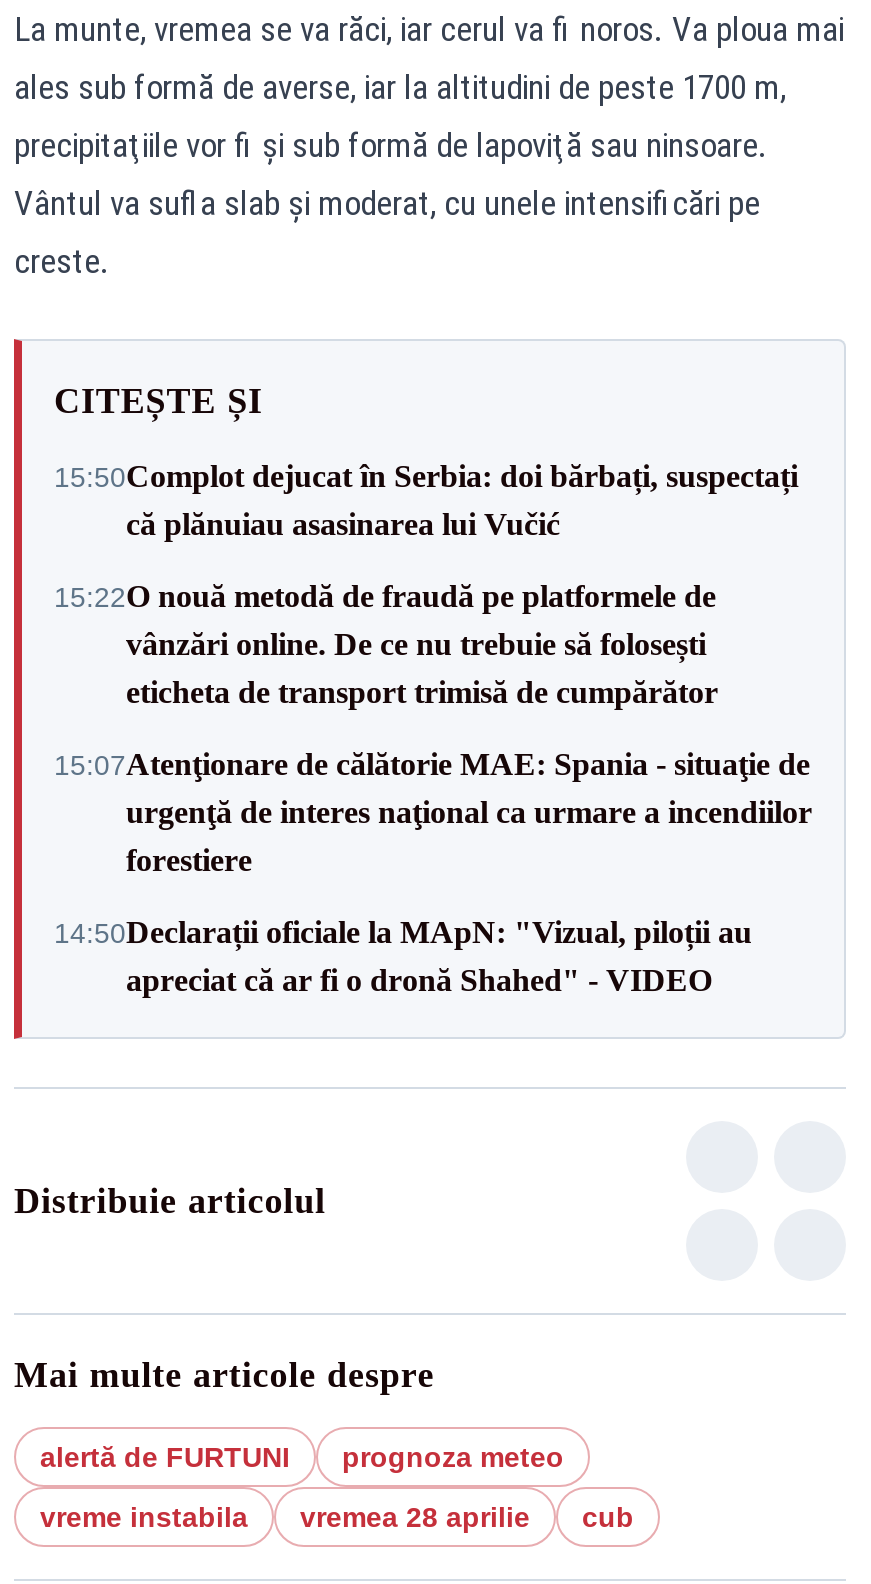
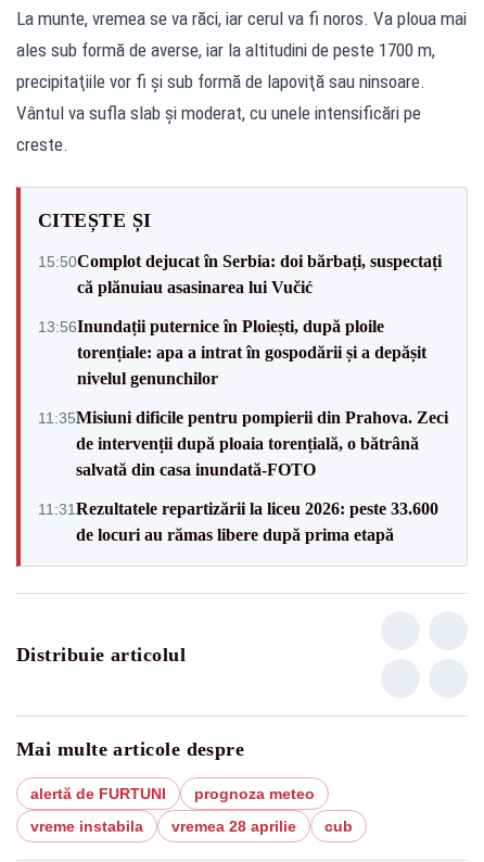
[54,579,718,709] 15:22O nouă metodă de fraudă pe platformele de | vânzări online. De ce nu trebuie să folosești | eticheta de transport trimisă de cumpărător -> [38,316,426,387] 13:56Inundații puternice în Ploiești, după ploile | torențiale: apa a intrat în gospodării și a depășit | nivelul genunchilor
[54,747,812,877] 15:07Atenţionare de călătorie MAE: Spania - situaţie de | urgenţă de interes naţional ca urmare a incendiilor | forestiere -> [38,408,448,478] 11:35Misiuni dificile pentru pompierii din Prahova. Zeci | de intervenții după ploaia torențială, o bătrână | salvată din casa inundată-FOTO
[54,915,752,997] 14:50Declarații oficiale la MApN: "Vizual, piloții au | apreciat că ar fi o dronă Shahed" - VIDEO -> [38,499,438,543] 11:31Rezultatele repartizării la liceu 2026: peste 33.600 | de locuri au rămas libere după prima etapă

